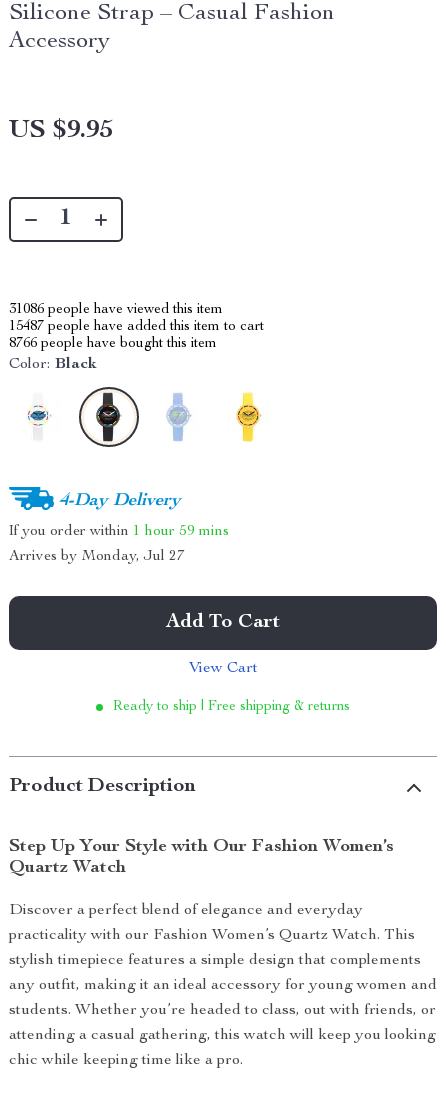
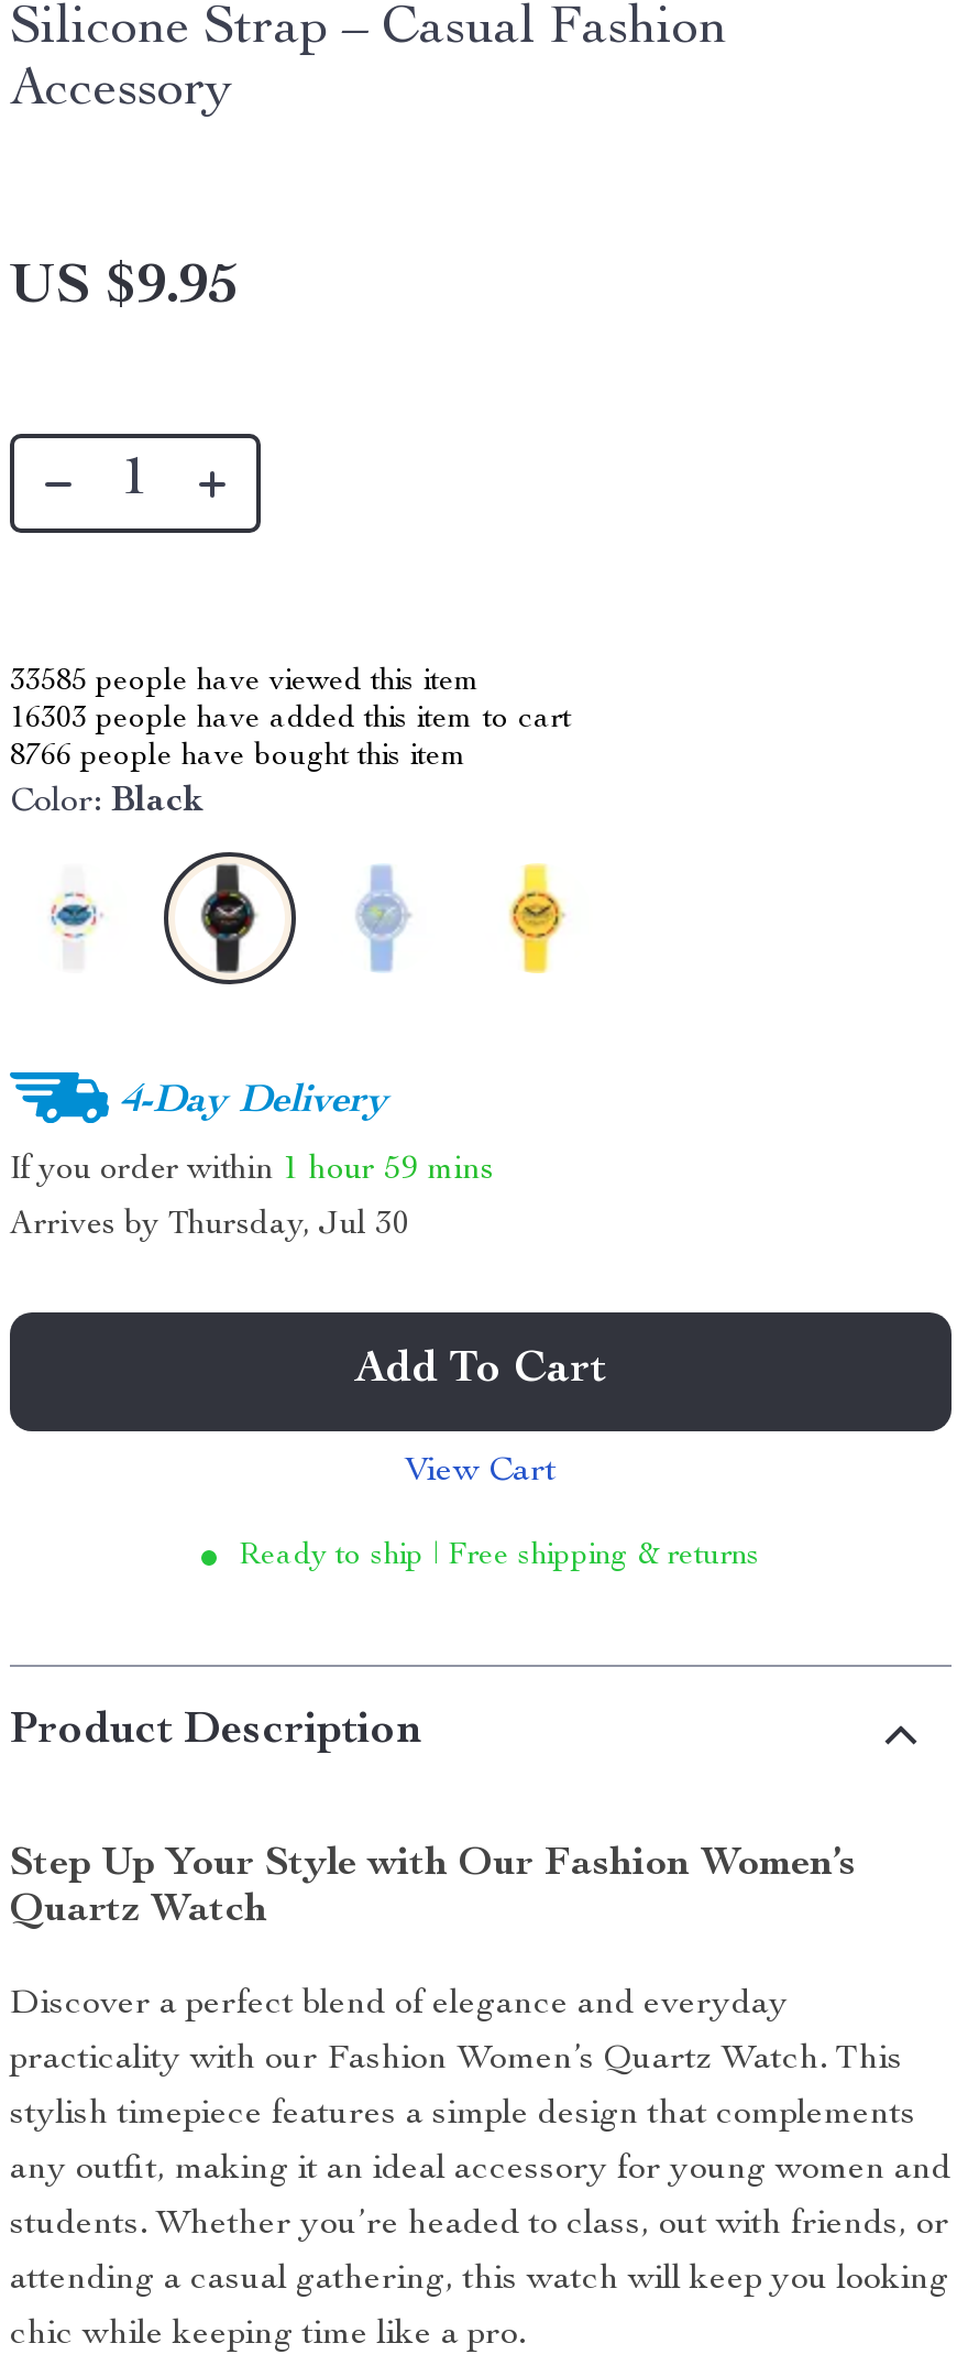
[9,303,223,317] 31086 people have viewed this item -> [10,667,481,698] 33585 people have viewed this item
[9,320,264,334] 15487 people have added this item to cart -> [10,705,571,735] 16303 people have added this item to cart
[9,549,185,564] Arrives by Monday, Jul 27 -> [10,1209,410,1242] Arrives by Thursday, Jul 30

